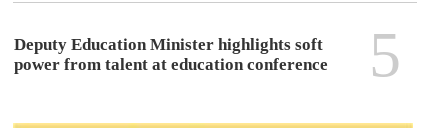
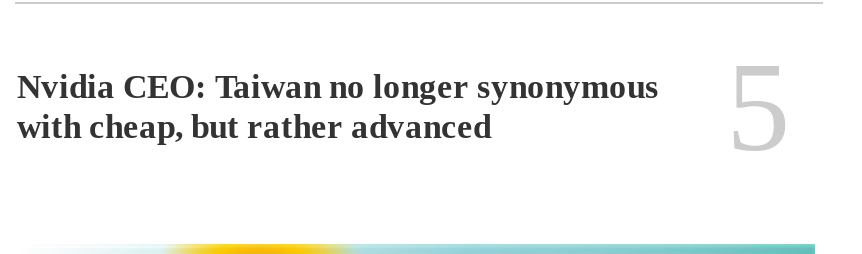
[14,34,328,73] Deputy Education Minister highlights soft | power from talent at education conference -> [17,67,659,145] Nvidia CEO: Taiwan no longer synonymous | with cheap, but rather advanced

